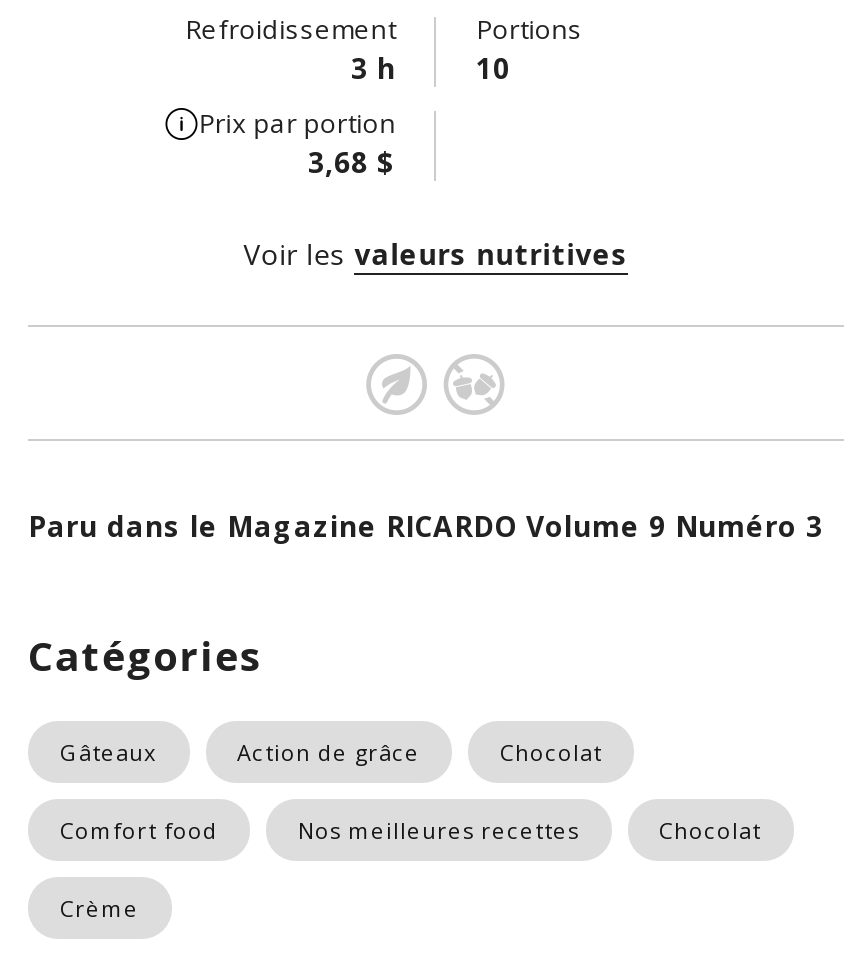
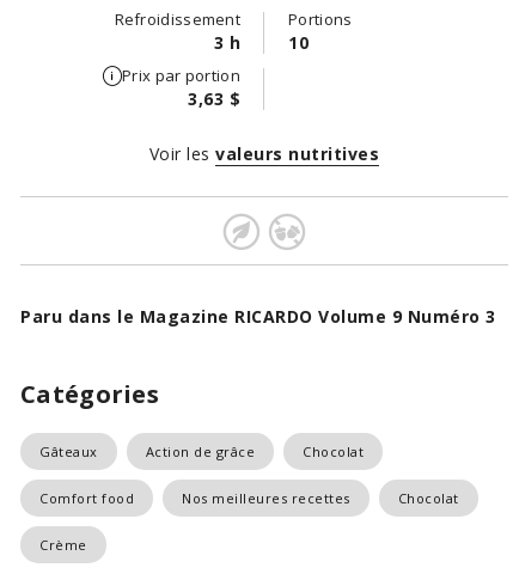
[308,143,396,181] 3,68 $ -> [188,87,240,110] 3,63 $

